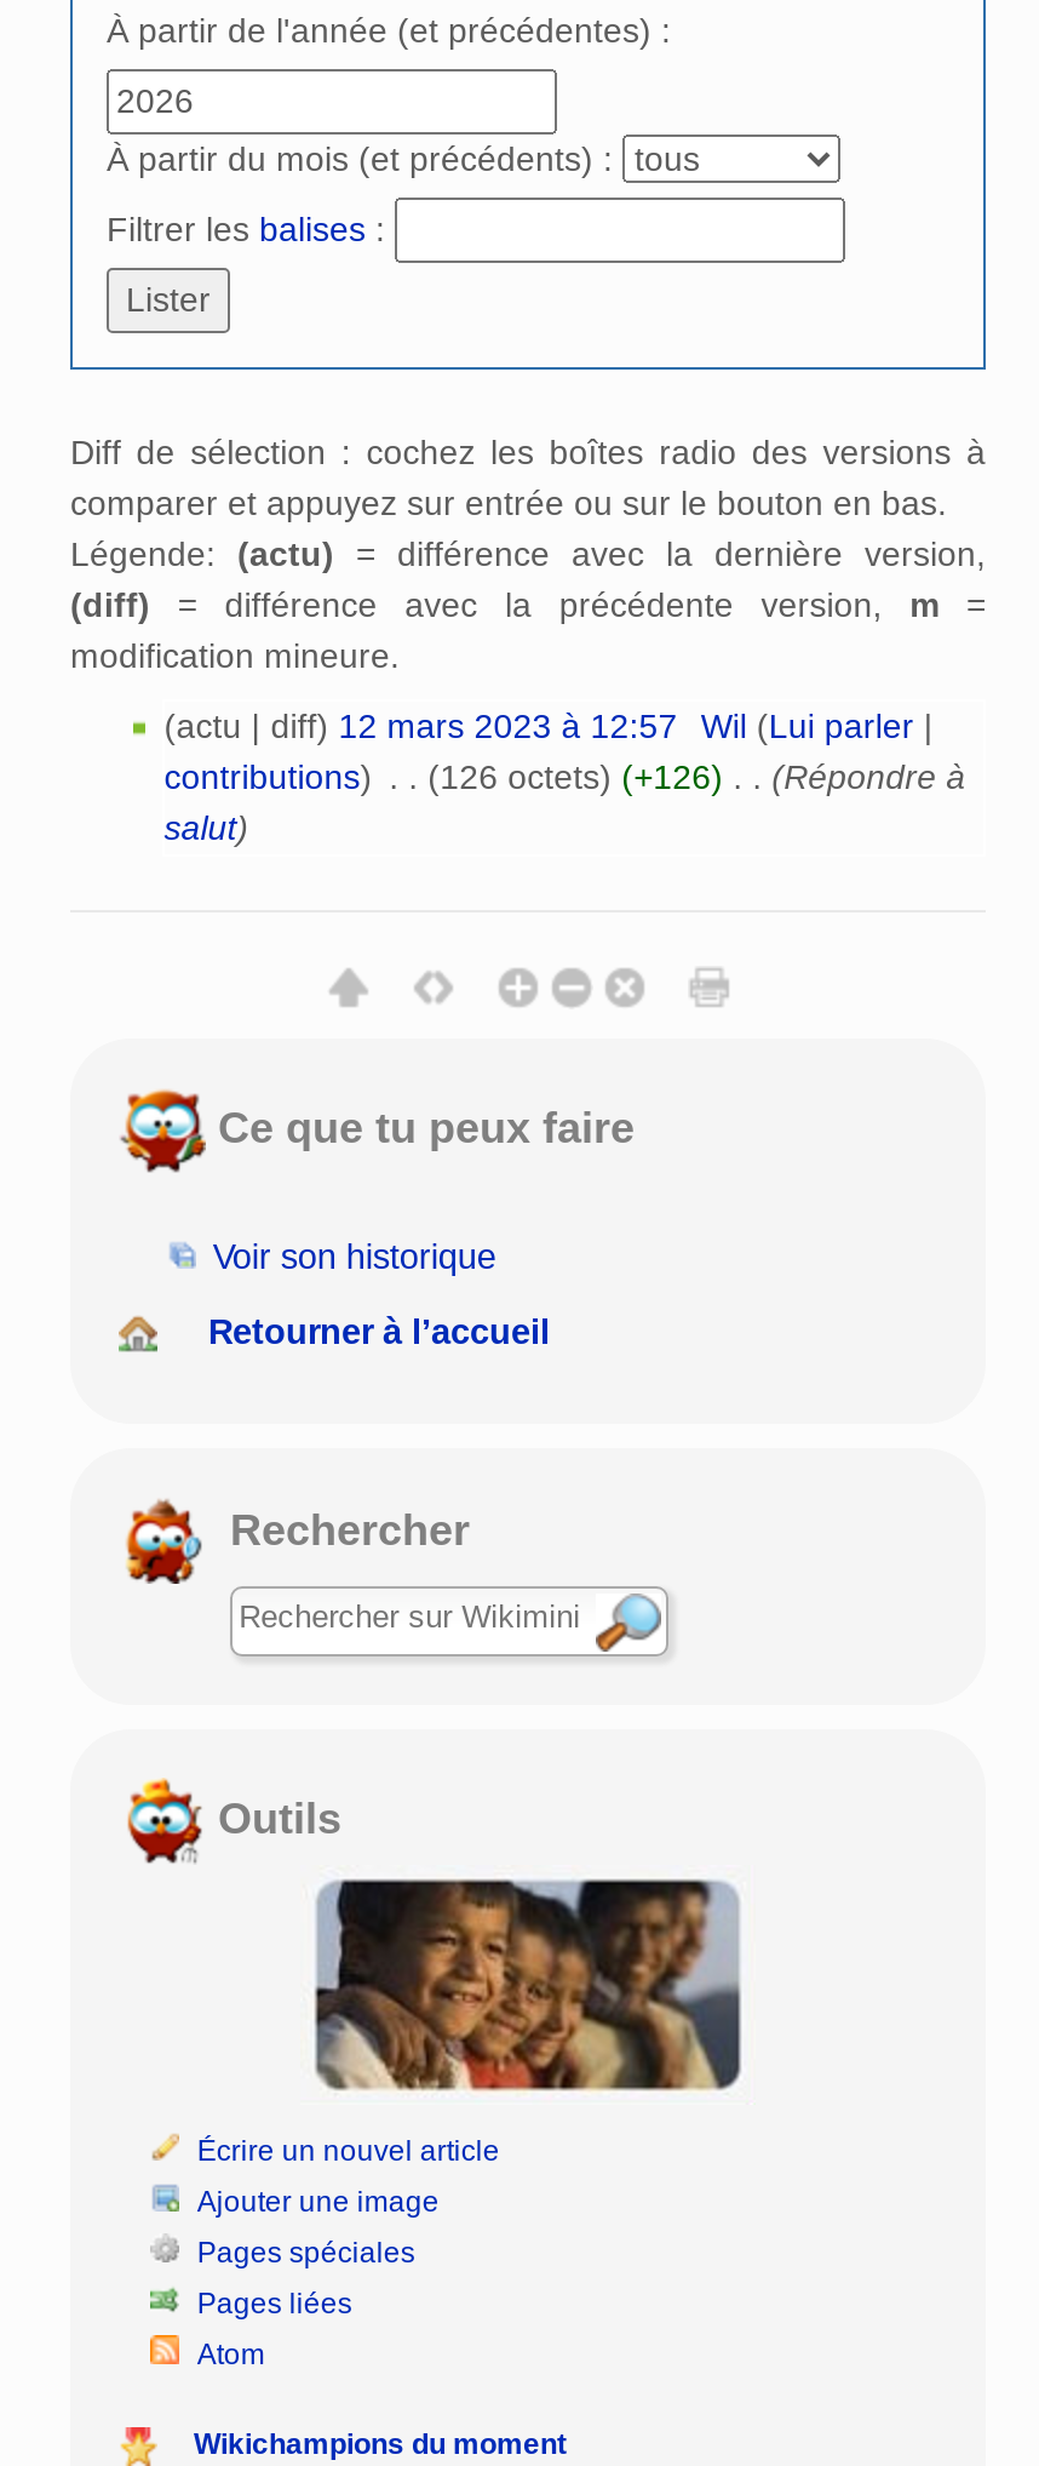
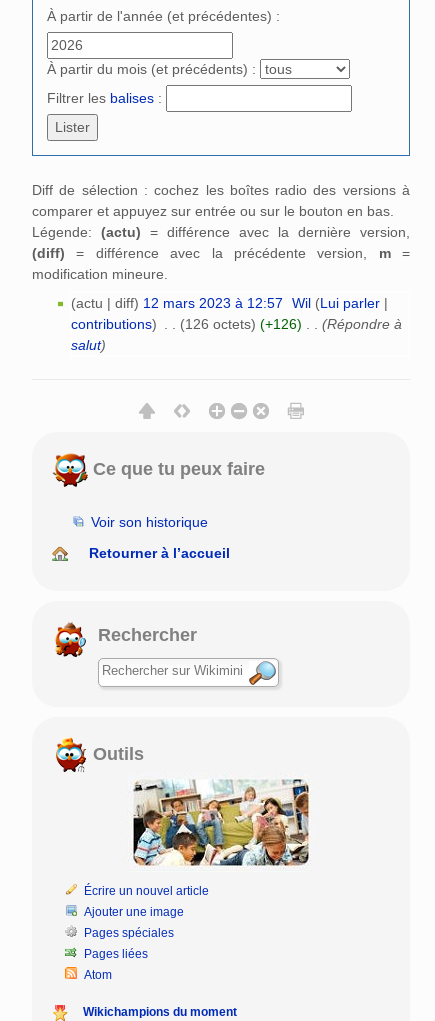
[315,1877,744,2093] [image] -> [133,779,310,867] [image]

